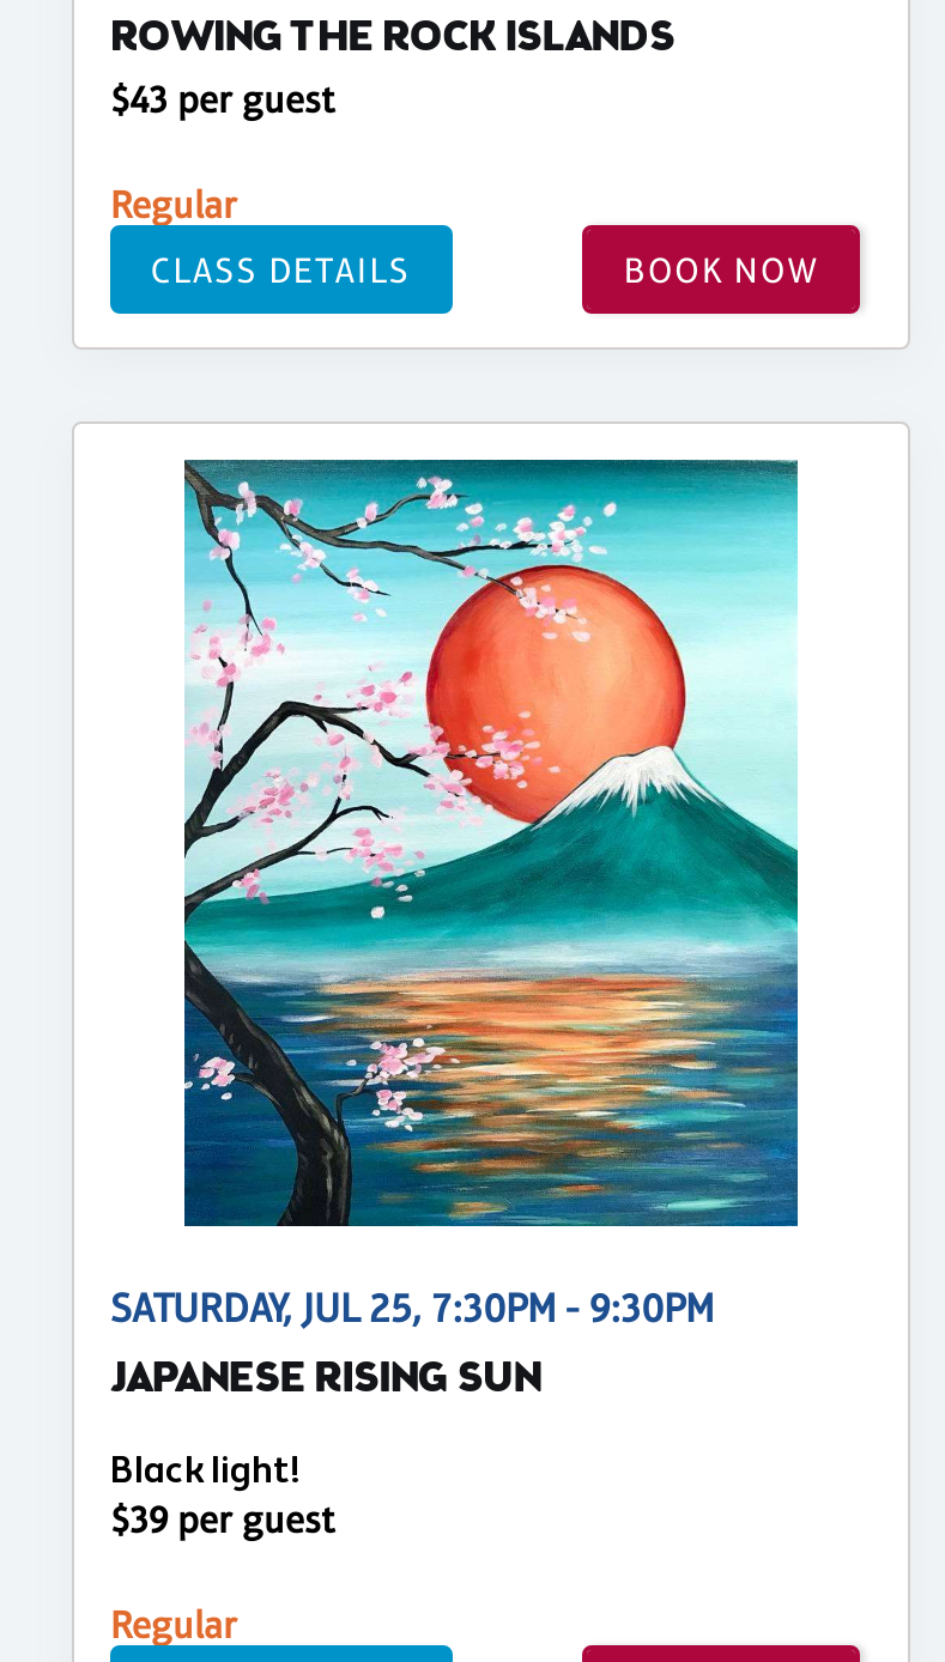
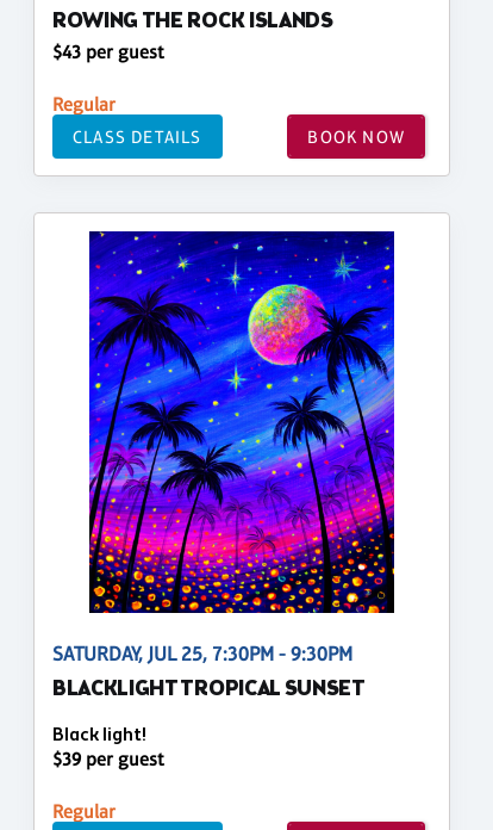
[182,457,800,1229] [image] -> [88,230,395,614] [image]
[110,1352,541,1412] JAPANESE RISING SUN -> [52,675,365,705] BLACKLIGHT TROPICAL SUNSET

